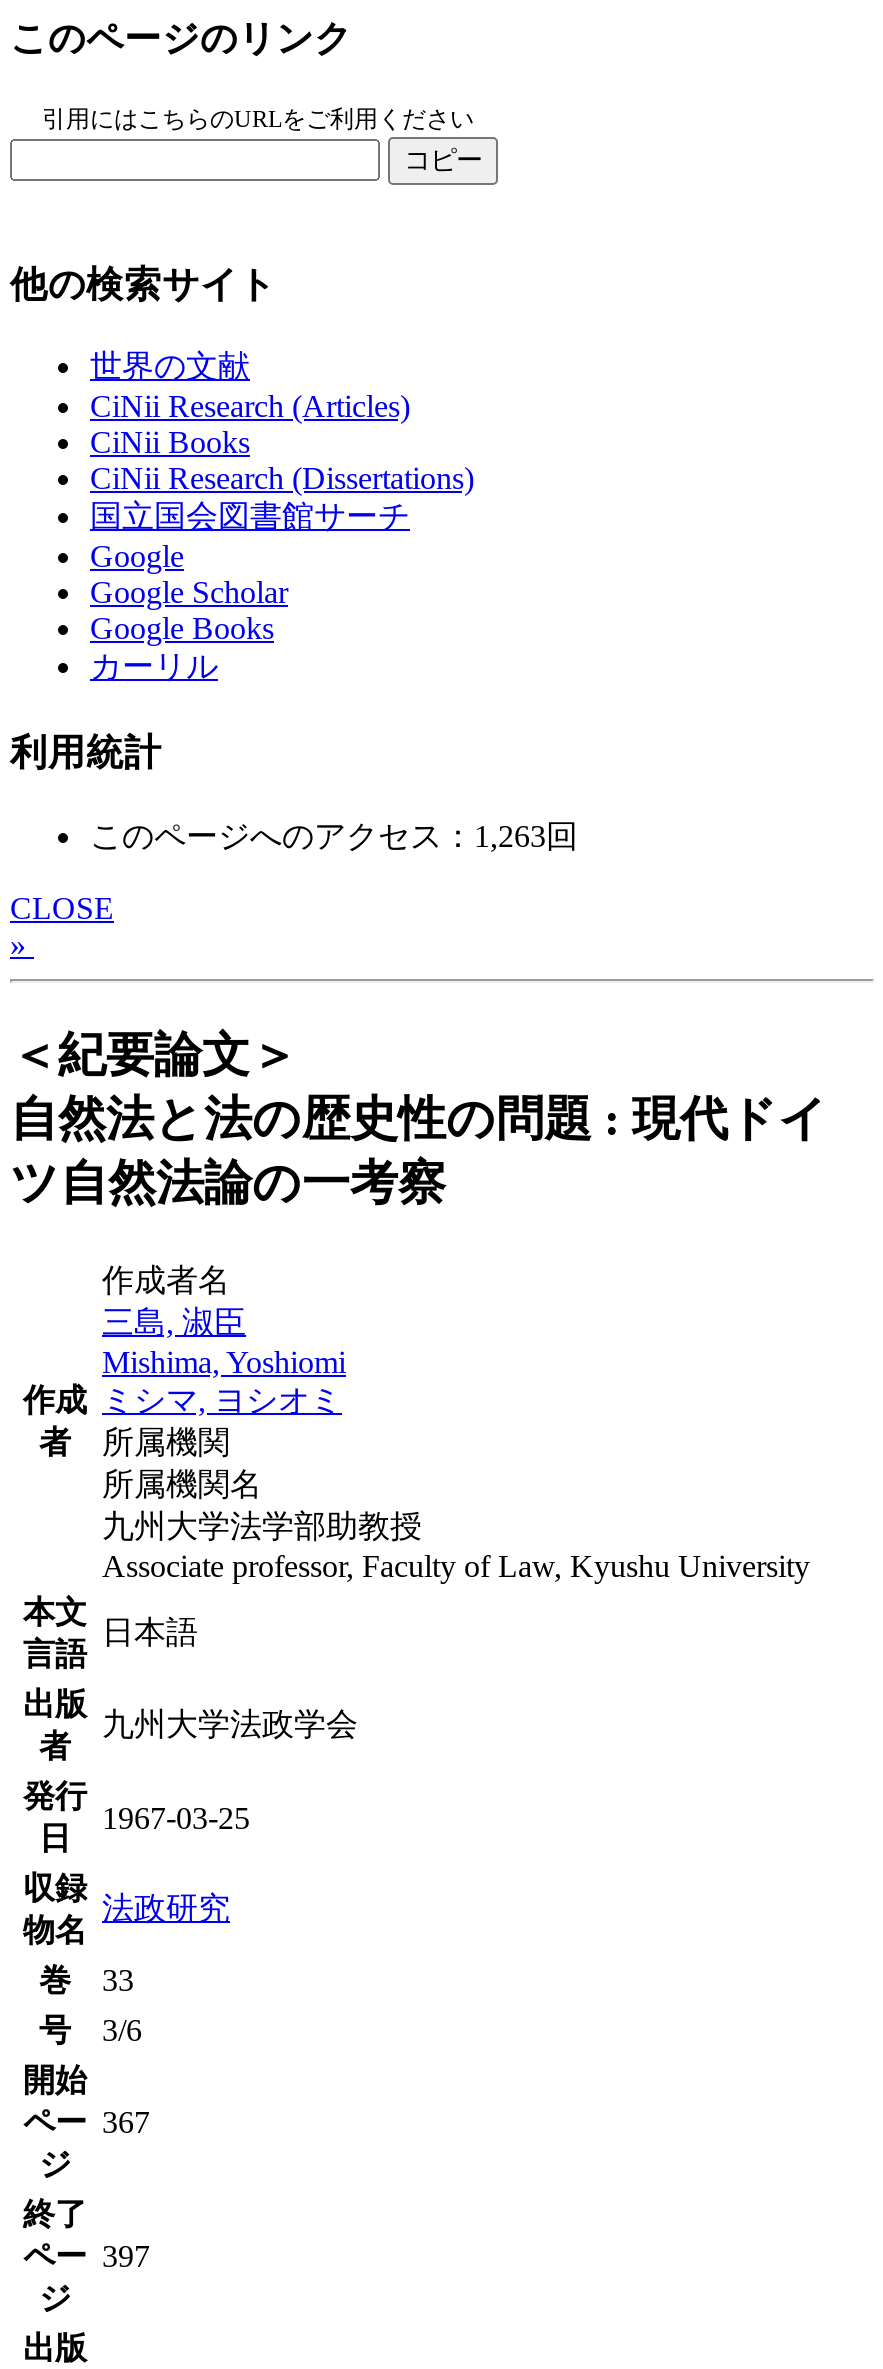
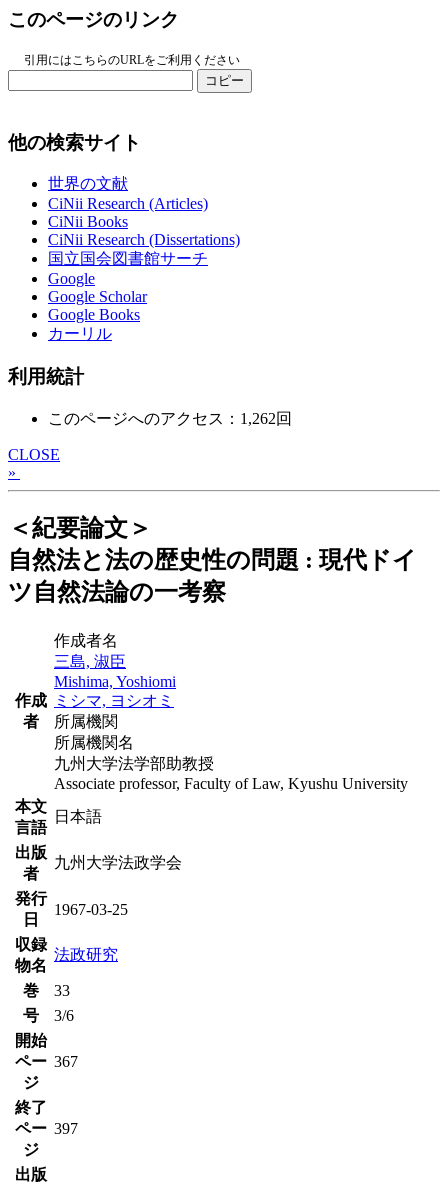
[90,819,578,853] このページへのアクセス：1,263回 -> [48,410,292,427] このページへのアクセス：1,262回

